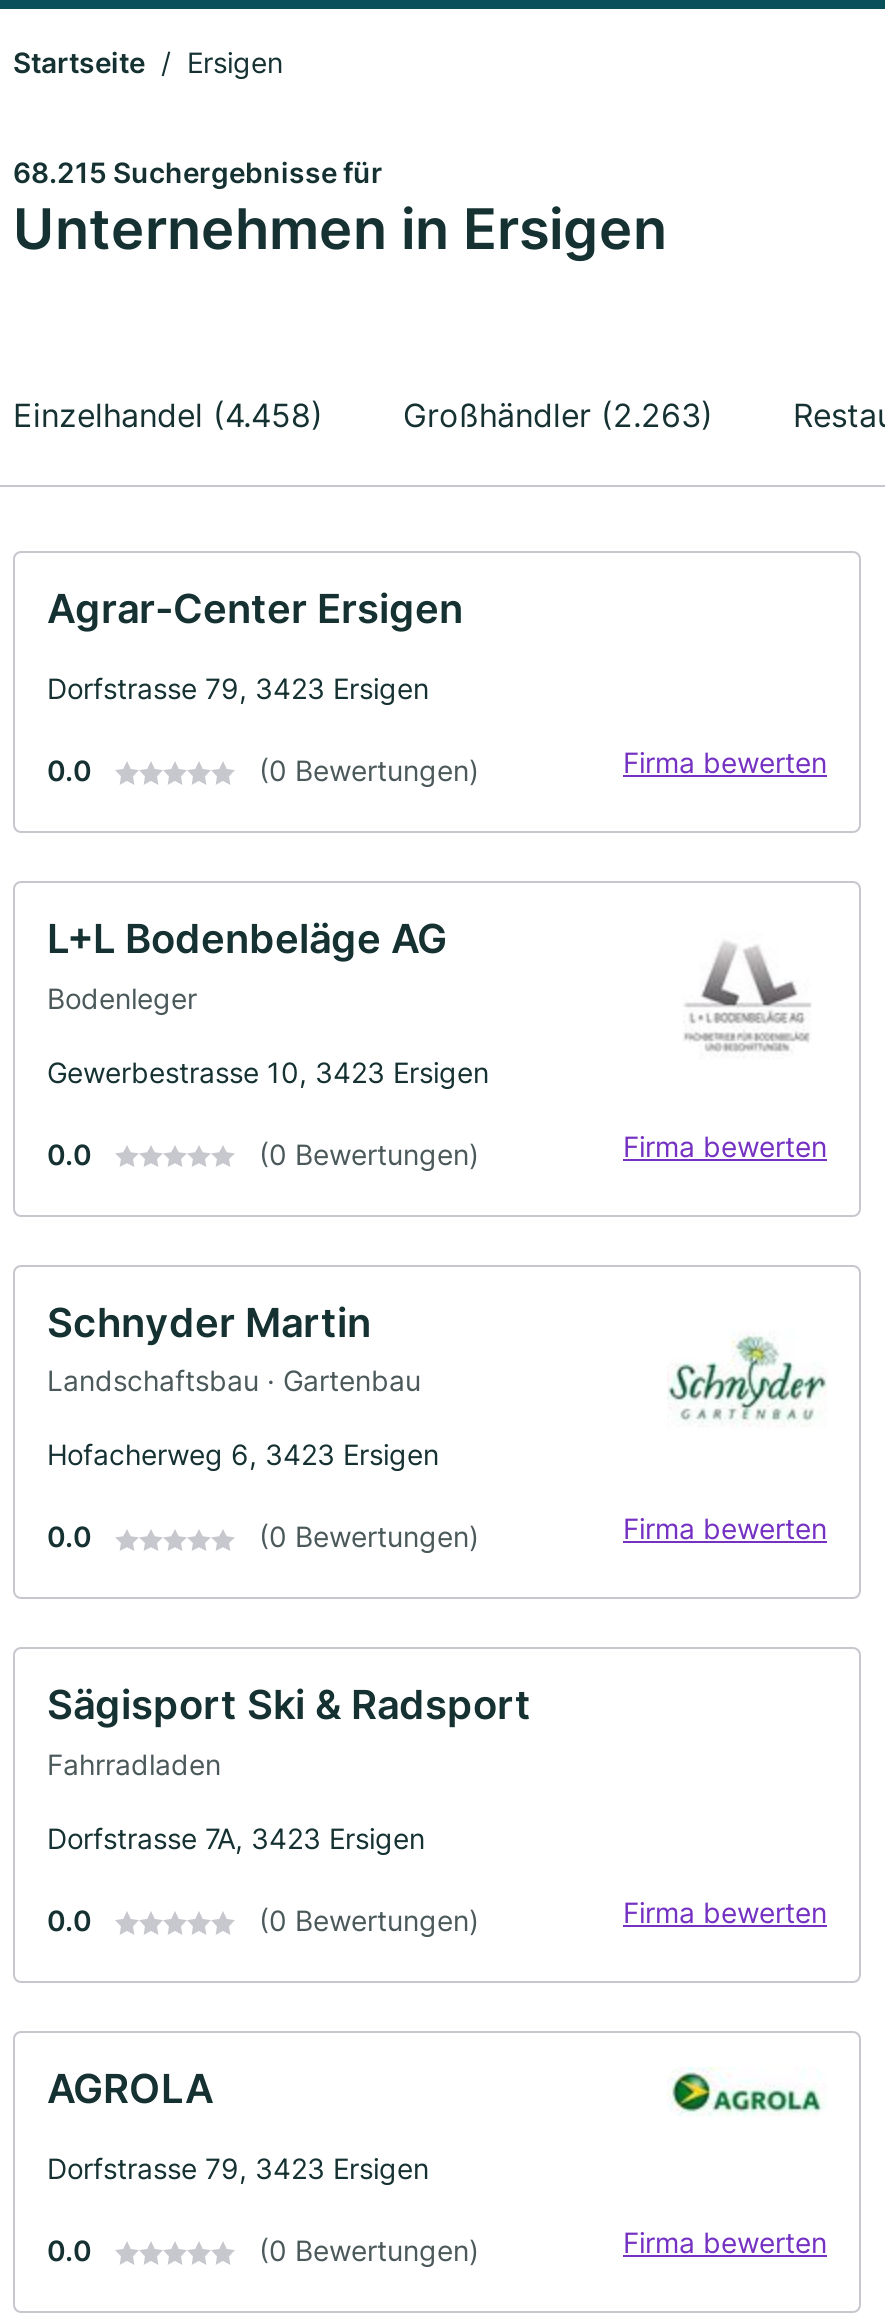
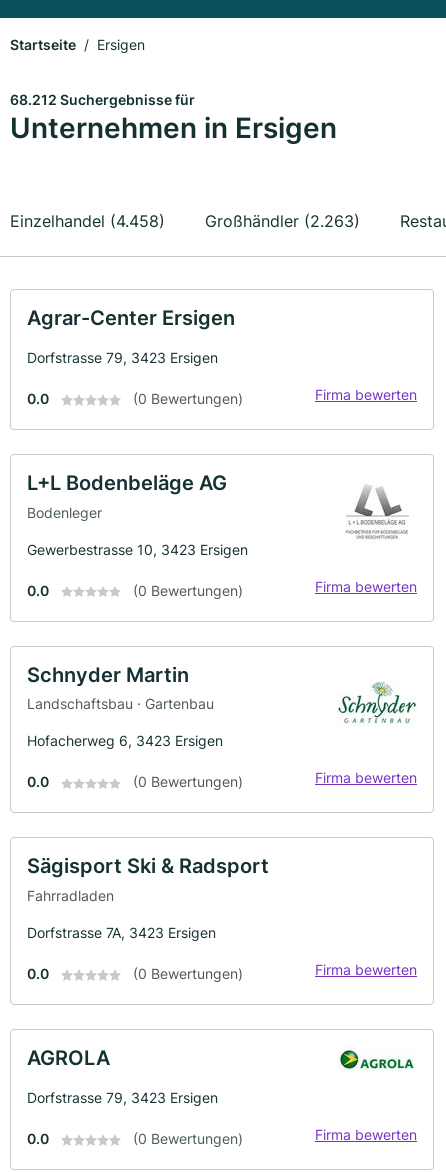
[13,155,383,189] 68.215 Suchergebnisse für -> [10,91,195,108] 68.212 Suchergebnisse für

